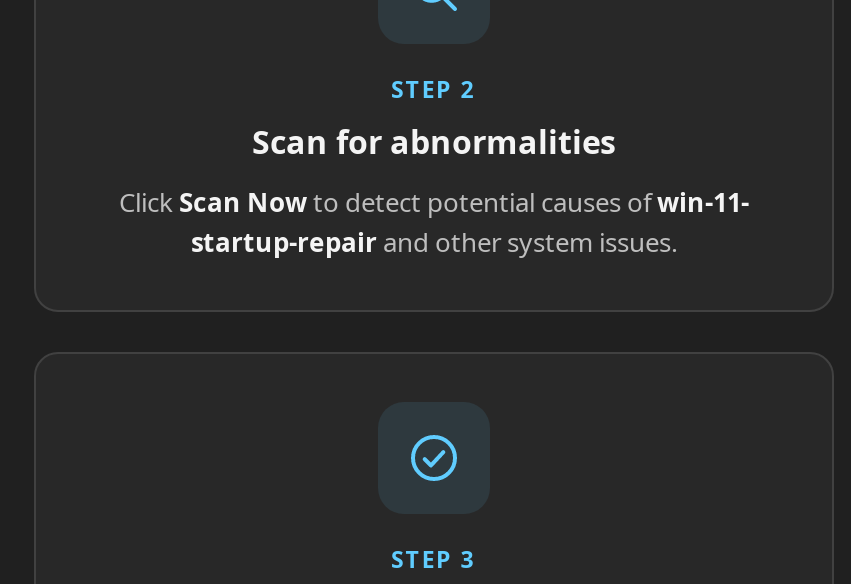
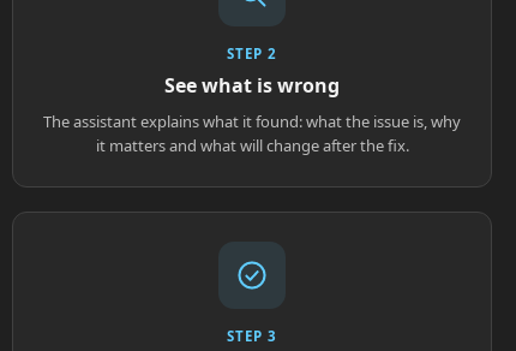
[252,120,616,164] Scan for abnormalities -> [164,72,340,99] See what is wrong
[119,184,749,260] Click Scan Nowto detect potential causes ofwin-11- | startup-repair and other system issues. -> [43,111,461,156] The assistant explains what it found: what the issue is, why | it matters and what will change after the fix.

